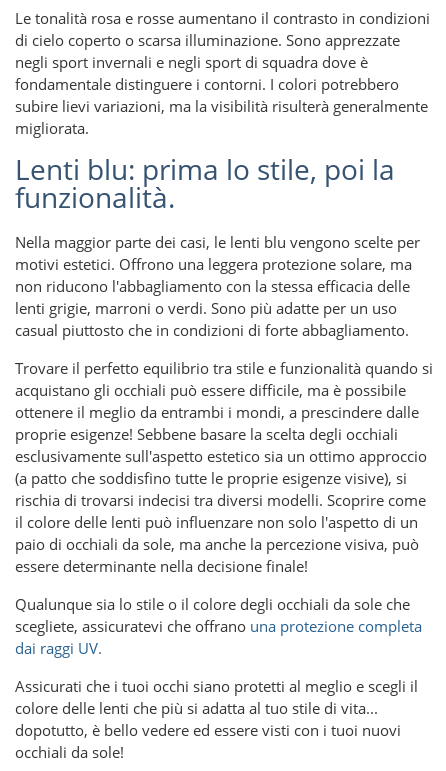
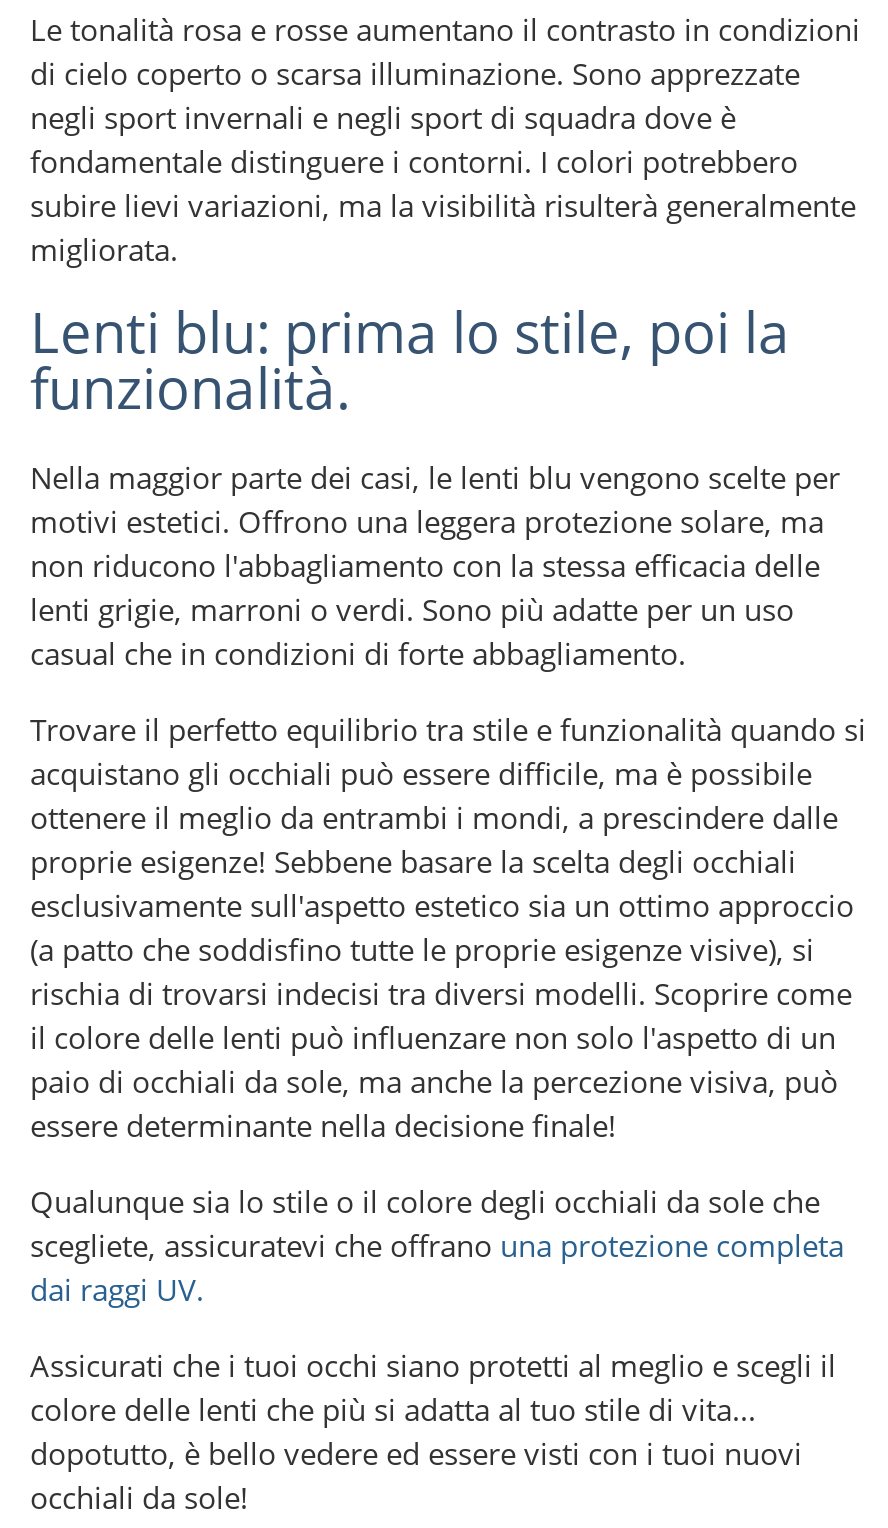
[15,320,409,340] casual piuttosto che in condizioni di forte abbagliamento. -> [30,633,686,673] casual che in condizioni di forte abbagliamento.

